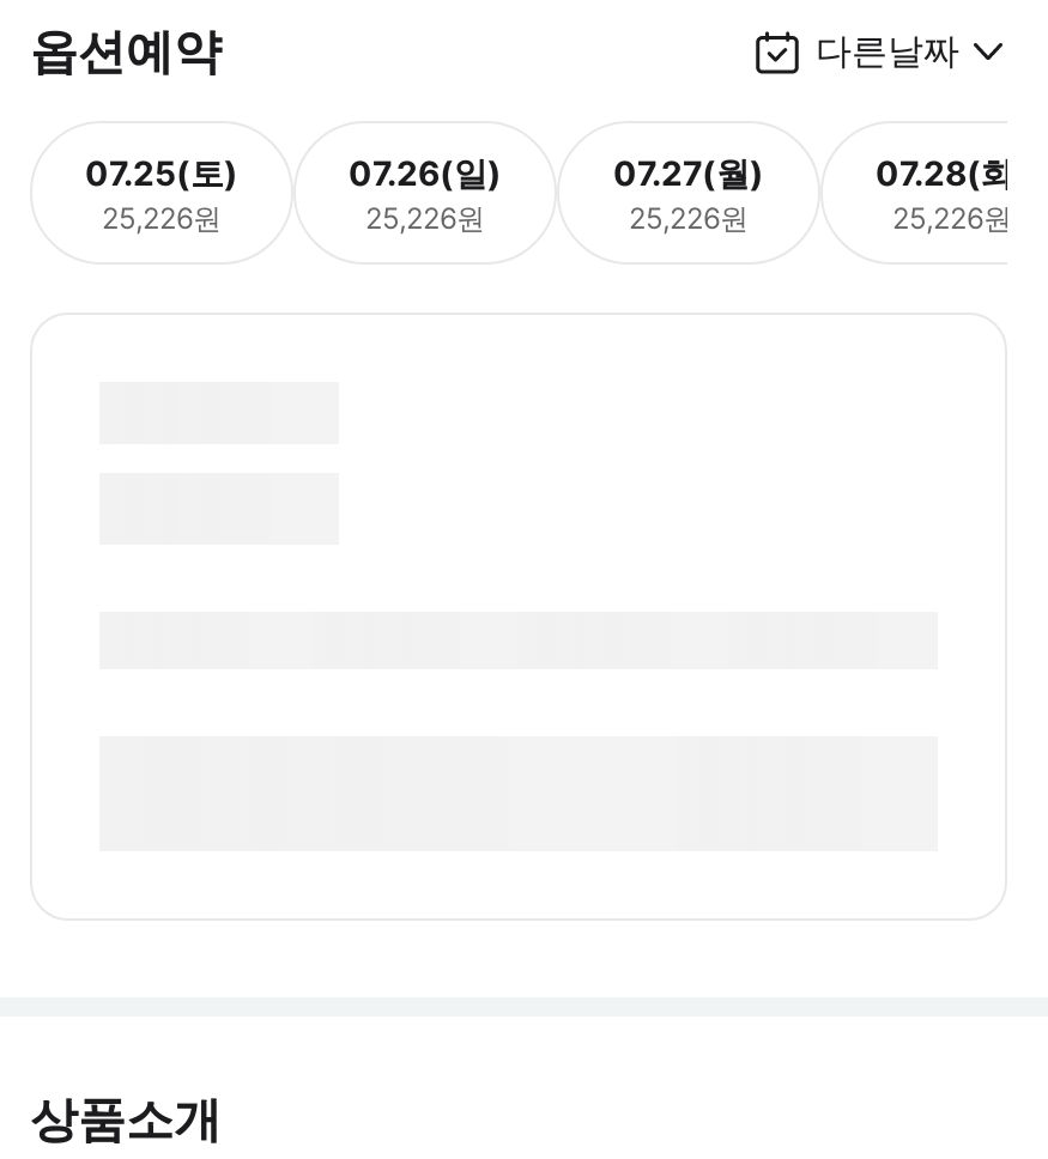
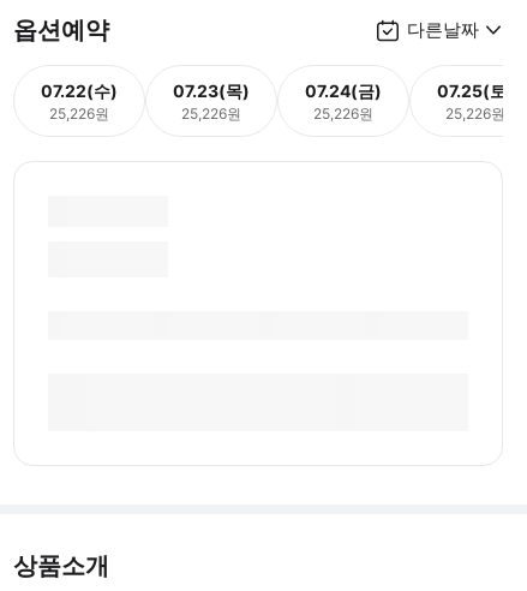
[85,151,238,192] 07.25(토) -> [41,80,118,100] 07.22(수)
[349,151,502,192] 07.26(일) -> [173,80,250,100] 07.23(목)
[613,151,764,192] 07.27(월) -> [305,80,382,100] 07.24(금)
[876,151,1029,192] 07.28(화) -> [437,80,514,100] 07.25(토)

